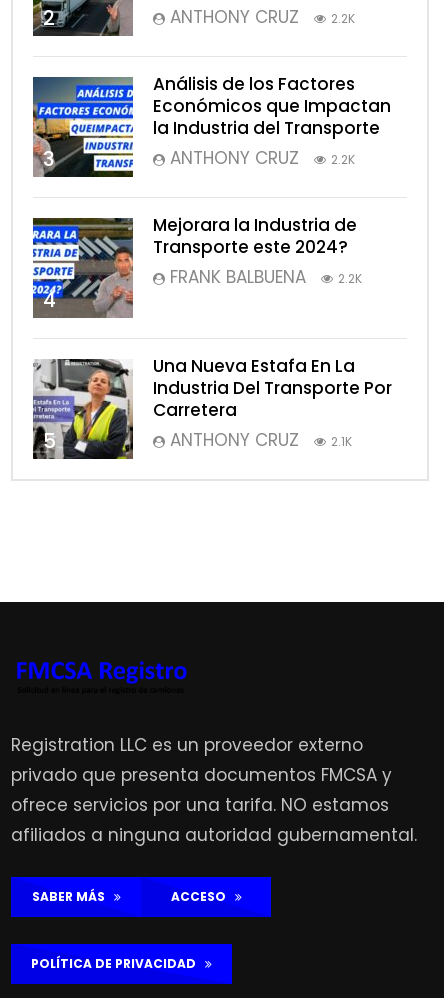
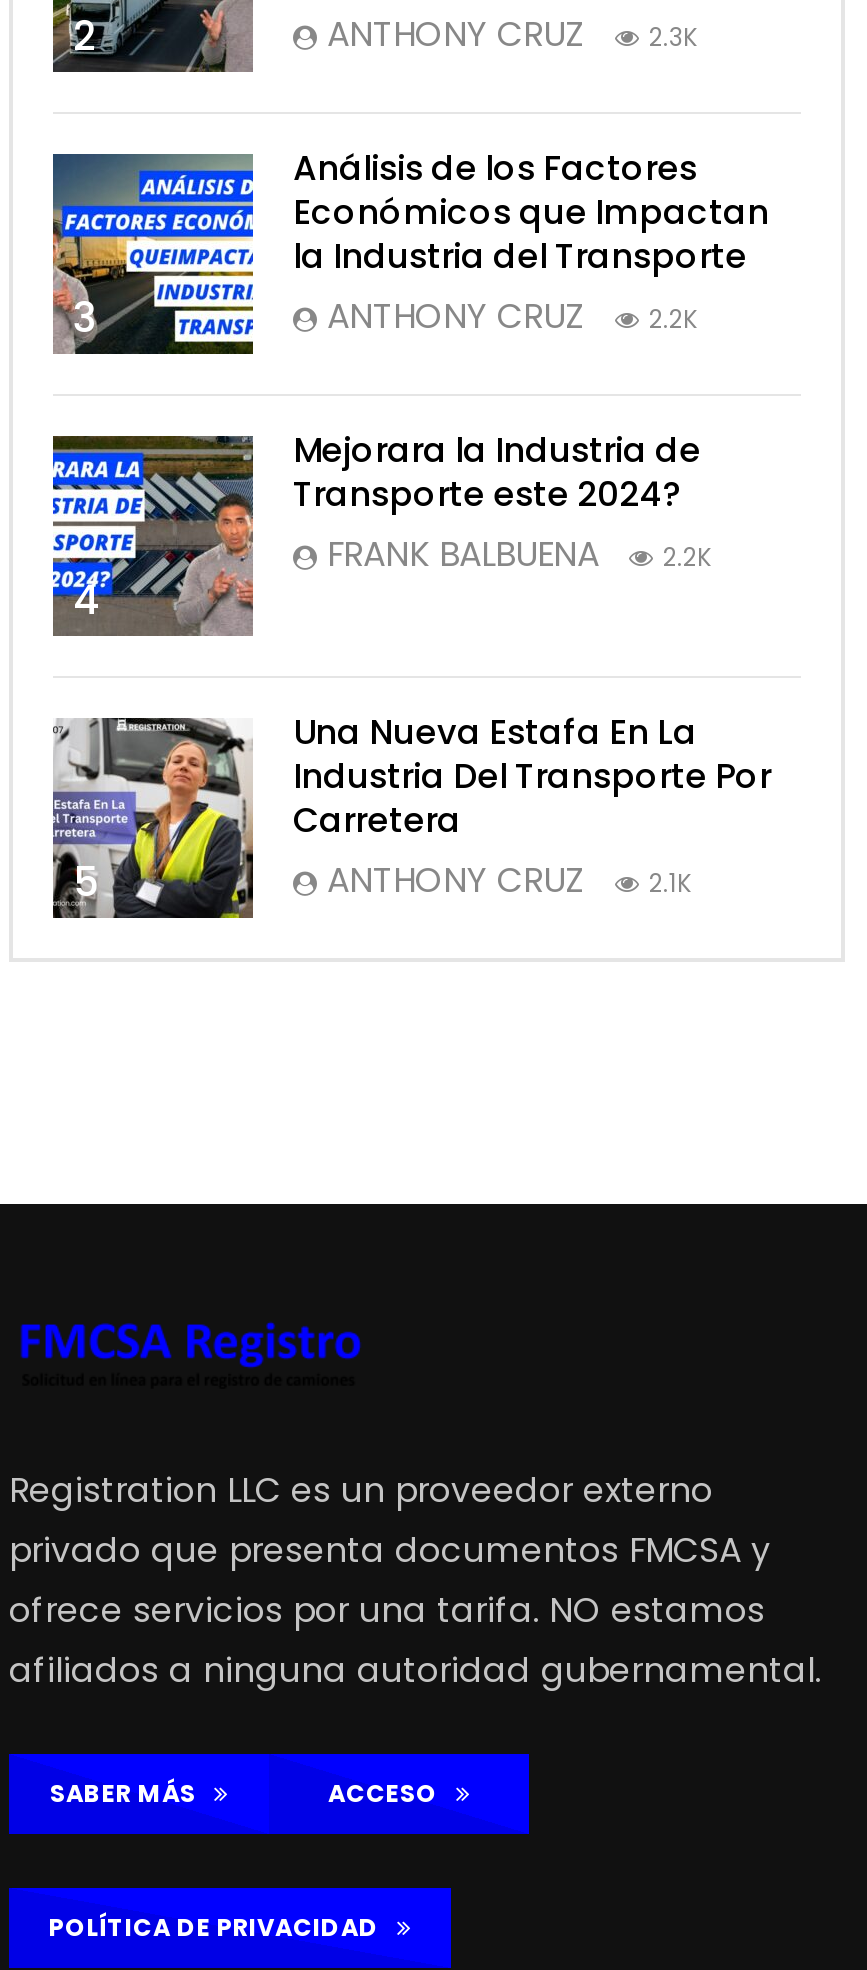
[170,5,355,29] ANTHONY CRUZ 2.2K -> [327,10,697,58] ANTHONY CRUZ 2.3K

